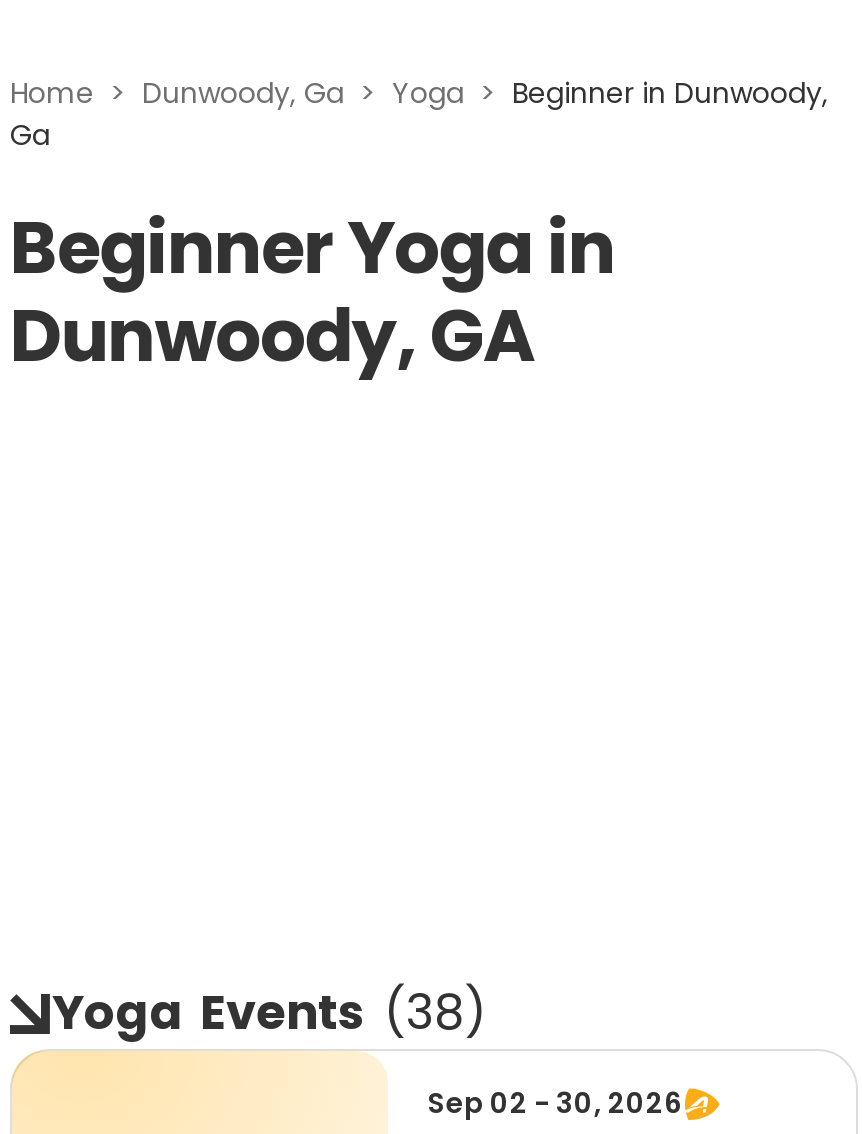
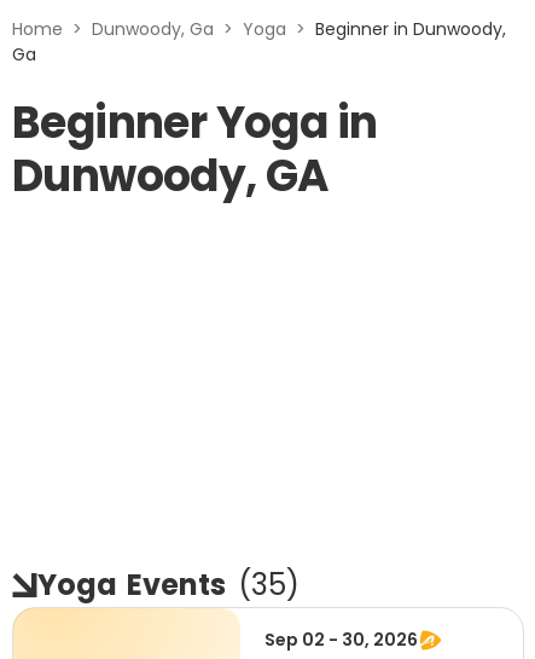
[52,979,486,1045] Yoga Events (38) -> [37,565,300,605] Yoga Events (35)

